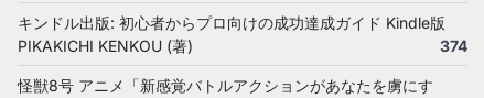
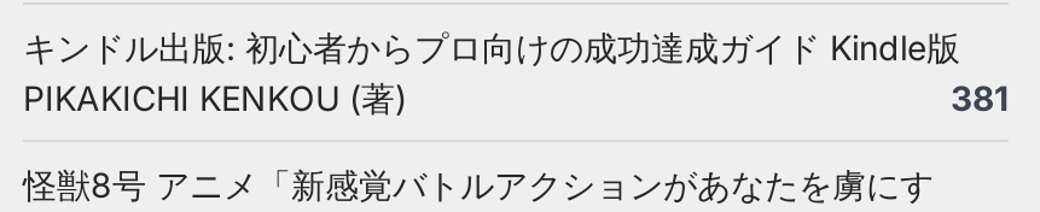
[440,37,467,55] 374 -> [951,78,1009,119] 381

